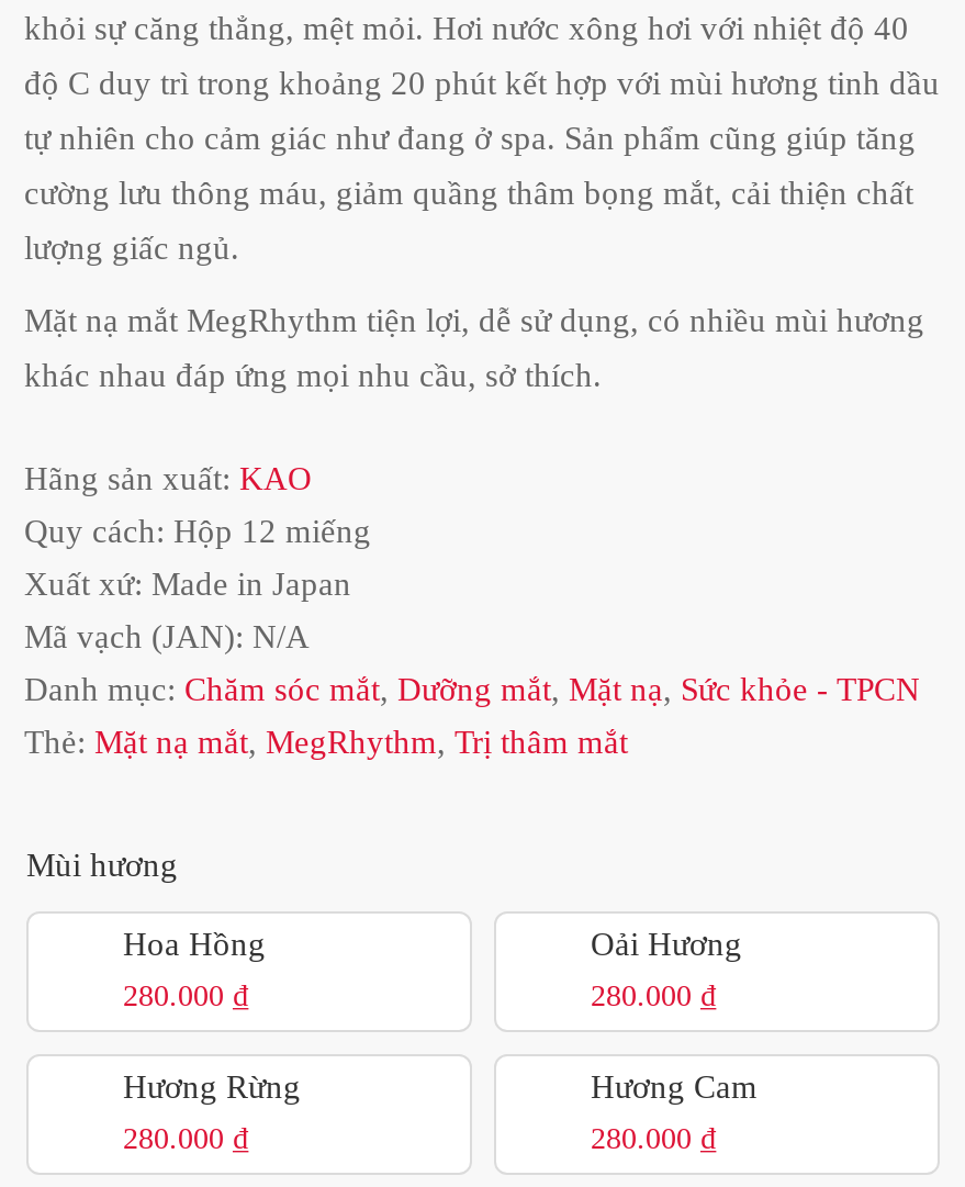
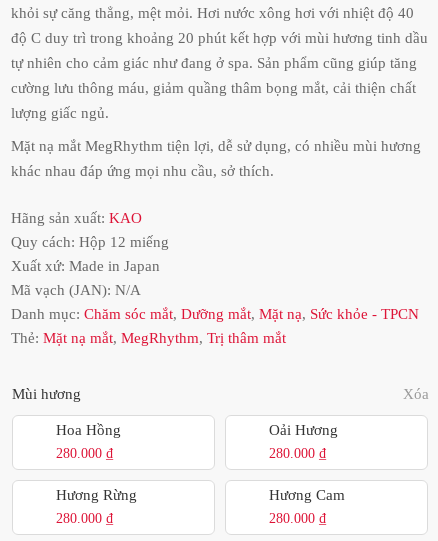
none -> [403,386,429,402] Xóa

